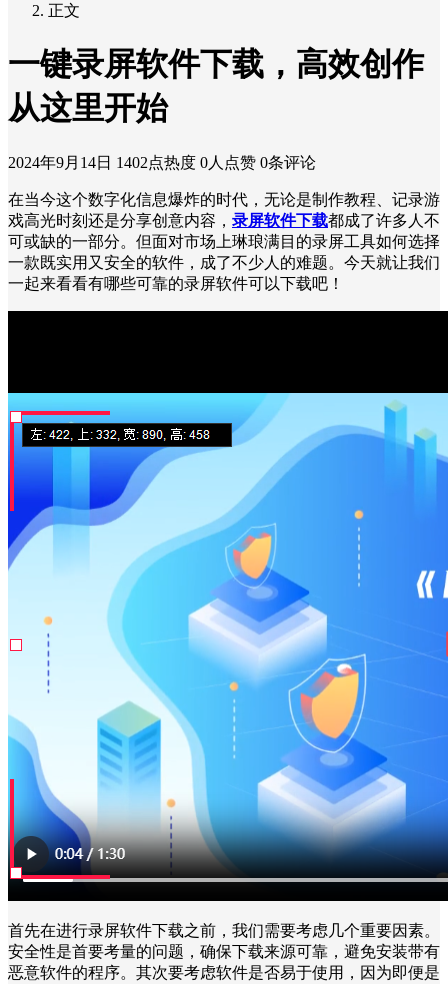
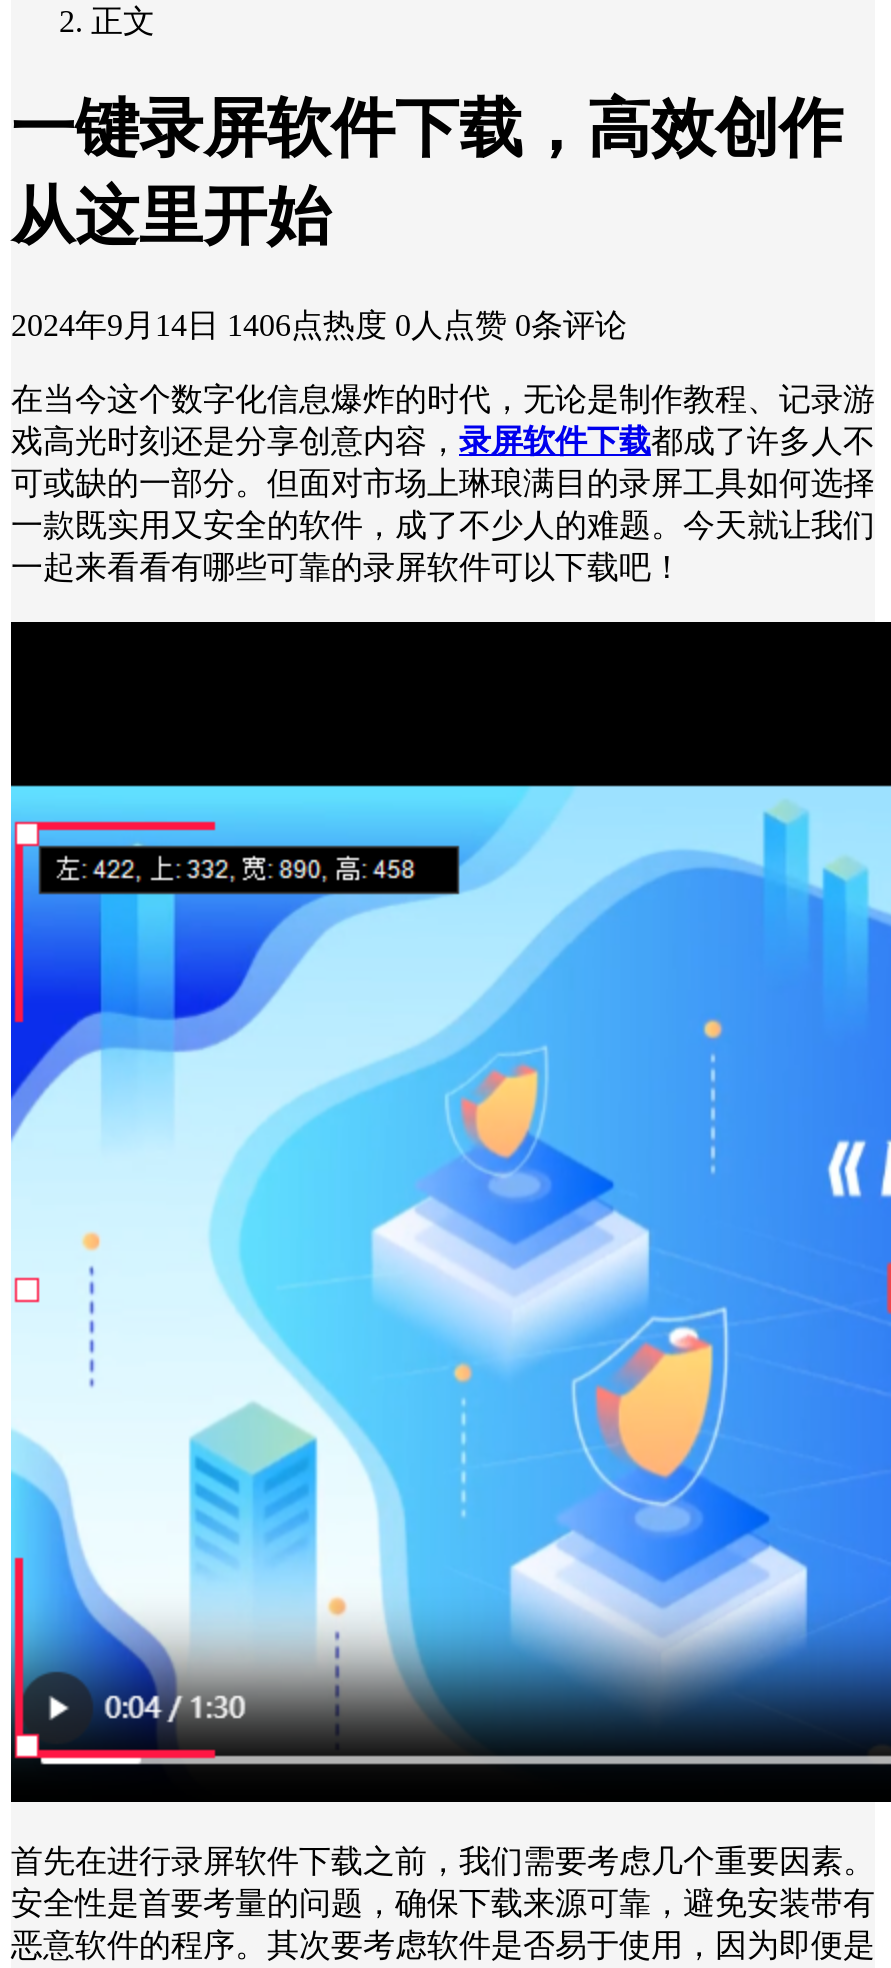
[8,154,316,171] 2024年9月14日 1402点热度 0人点赞 0条评论 -> [11,308,627,342] 2024年9月14日 1406点热度 0人点赞 0条评论

